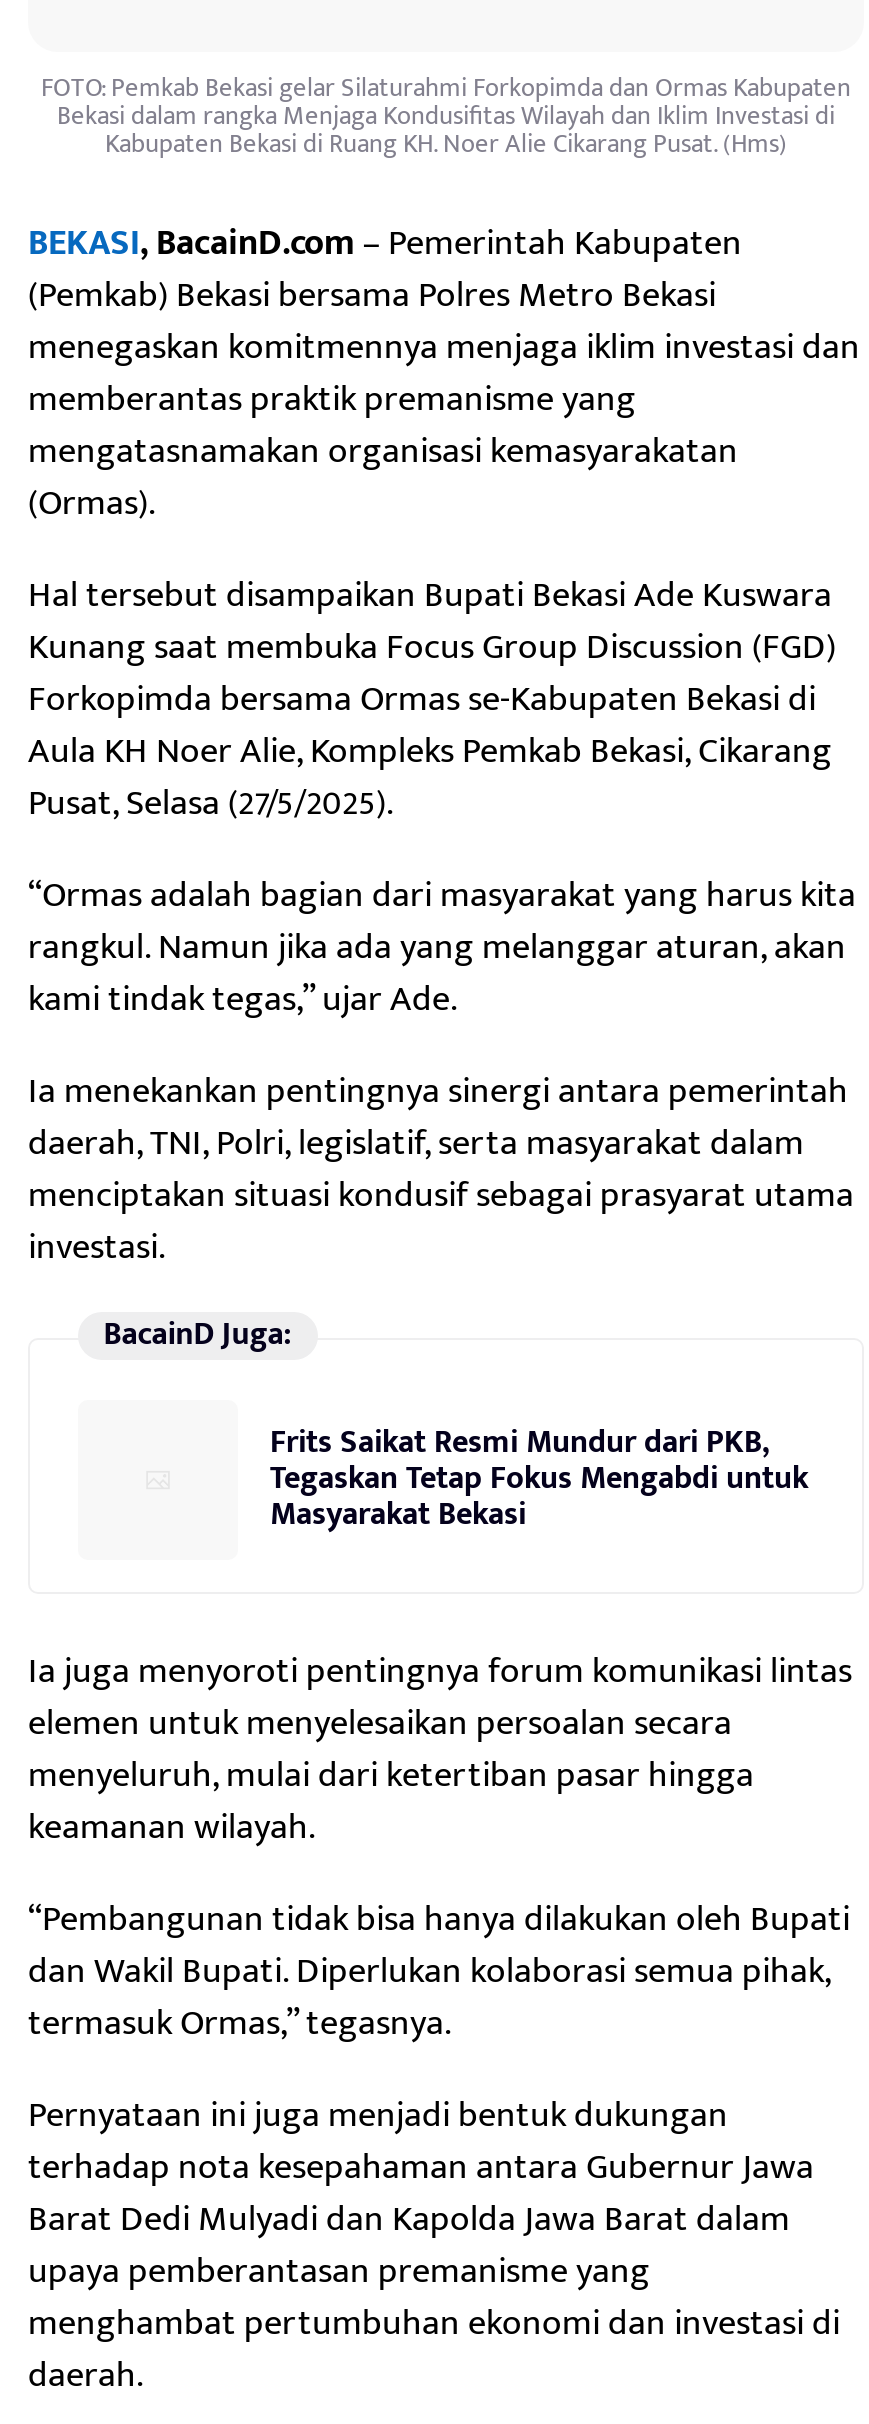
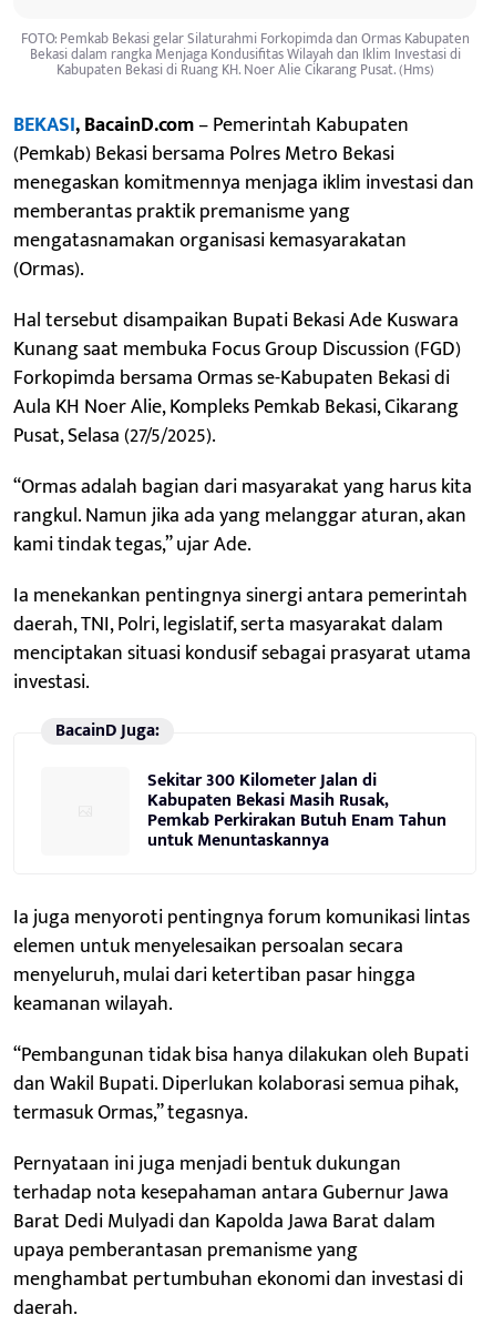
[270,1416,808,1542] Frits Saikat Resmi Mundur dari PKB, | Tegaskan Tetap Fokus Mengabdi untuk | Masyarakat Bekasi -> [147,766,446,856] Sekitar 300 Kilometer Jalan di | Kabupaten Bekasi Masih Rusak, | Pemkab Perkirakan Butuh Enam Tahun | untuk Menuntaskannya

